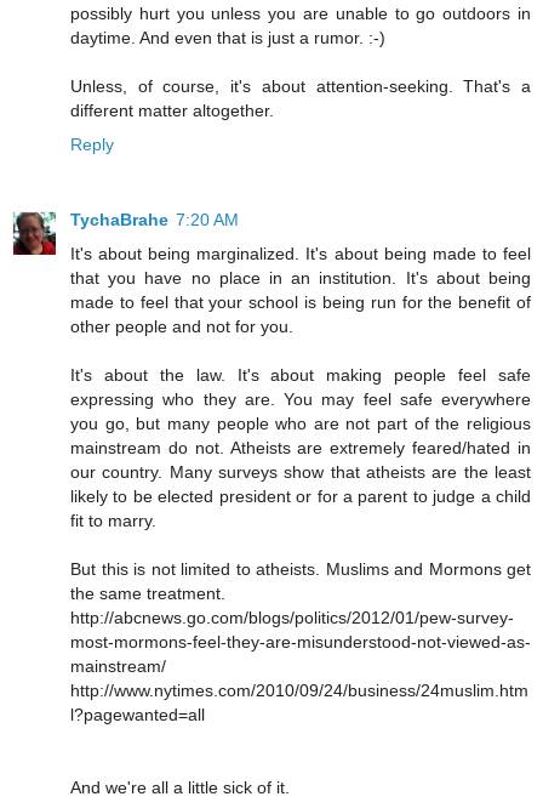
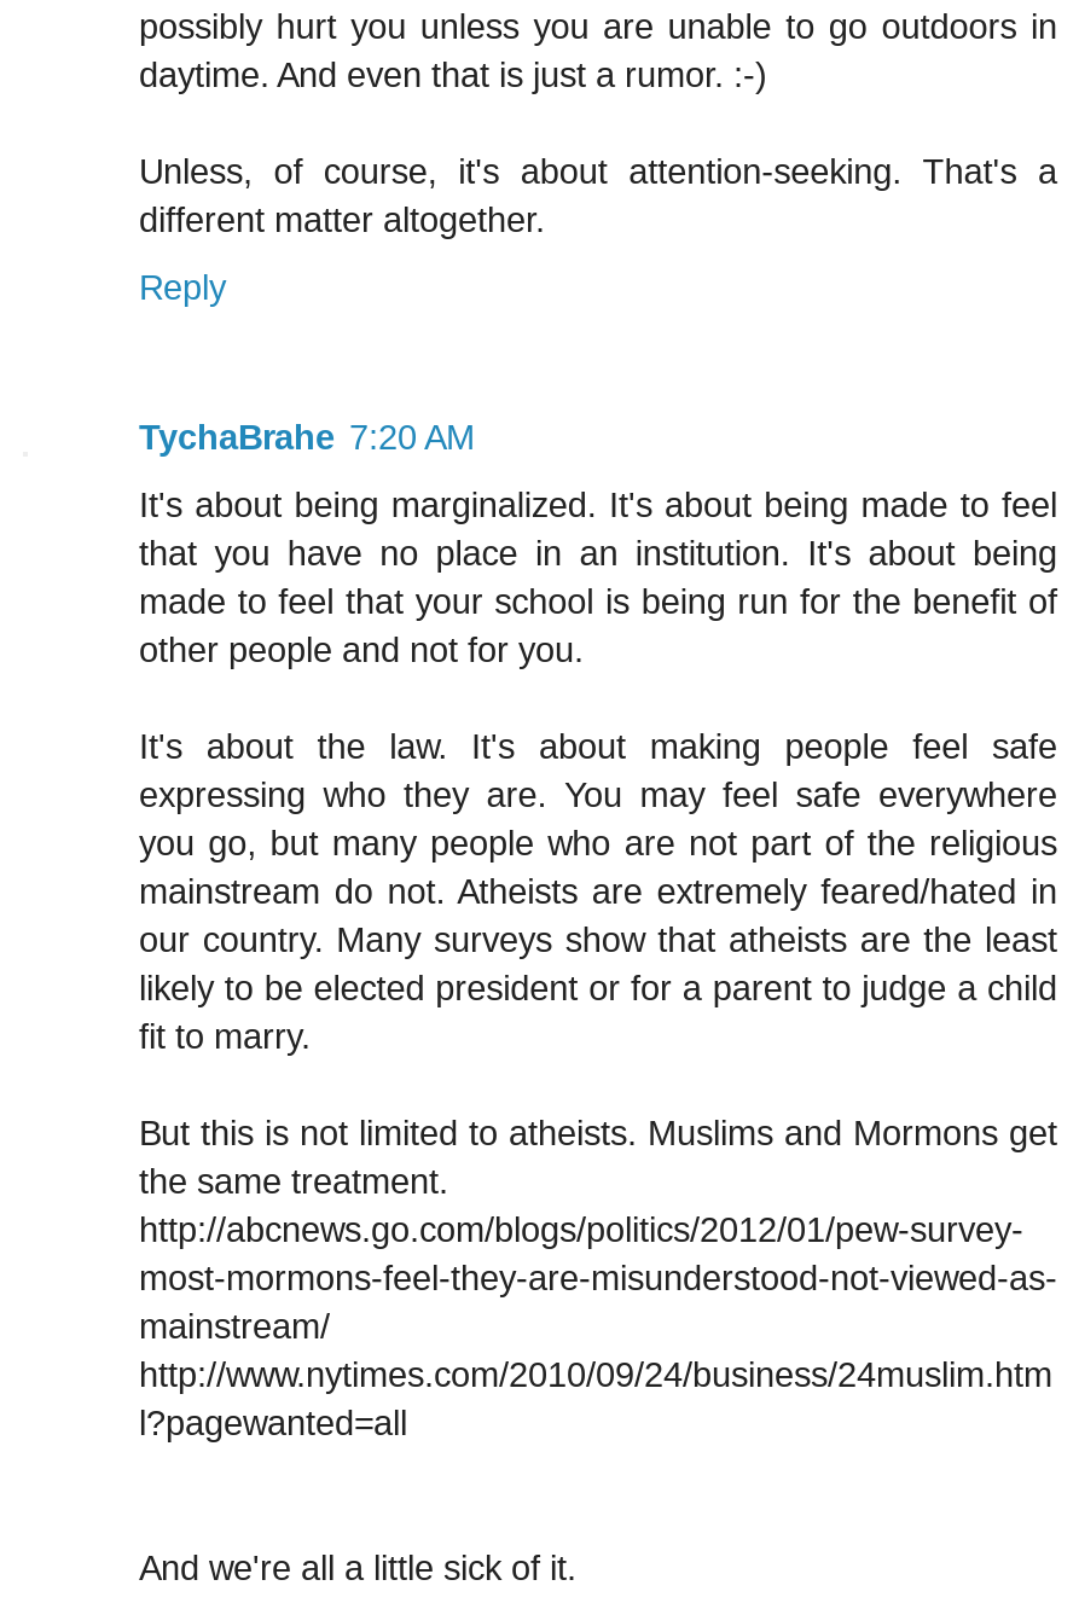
[11,210,57,257] [image] -> none

